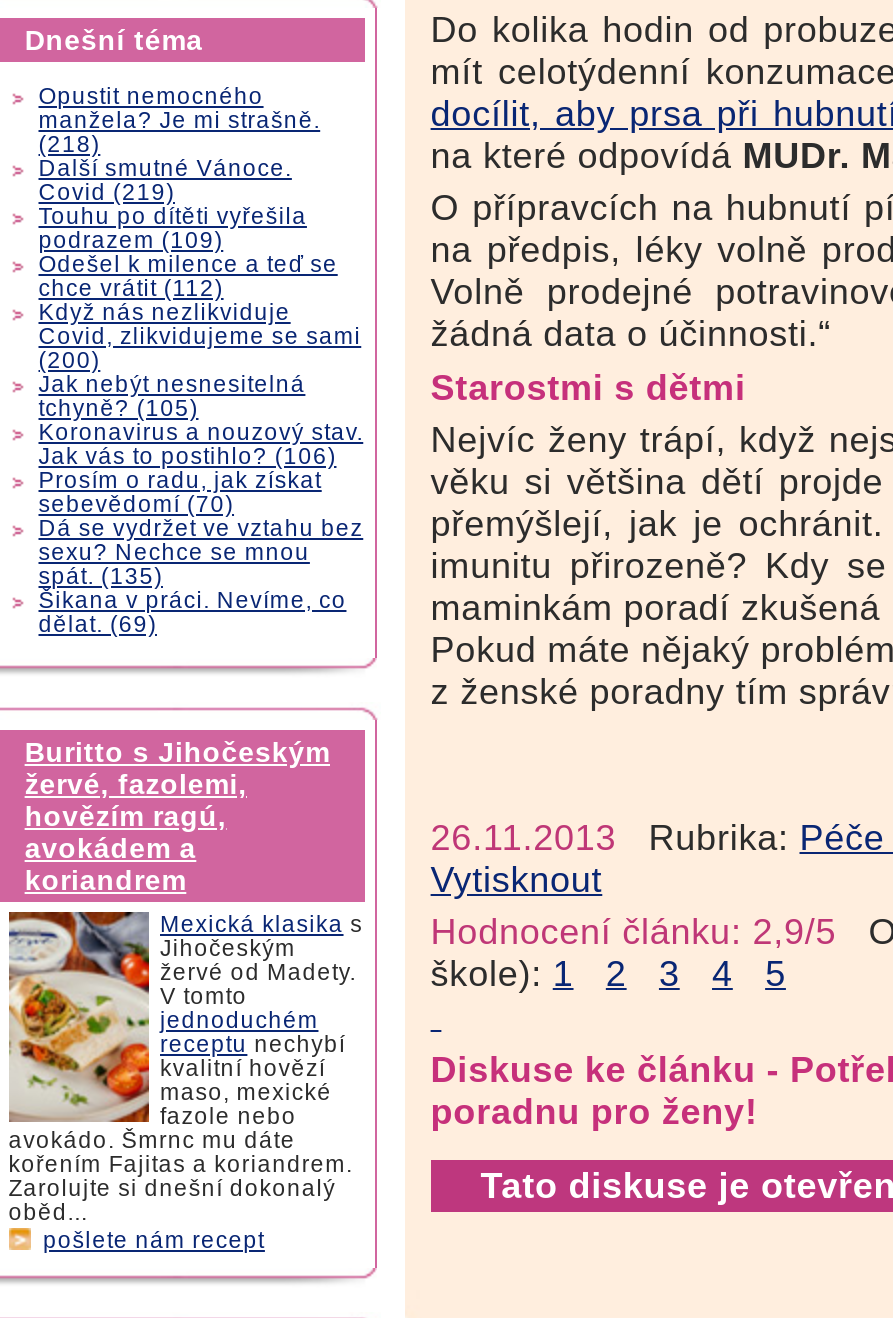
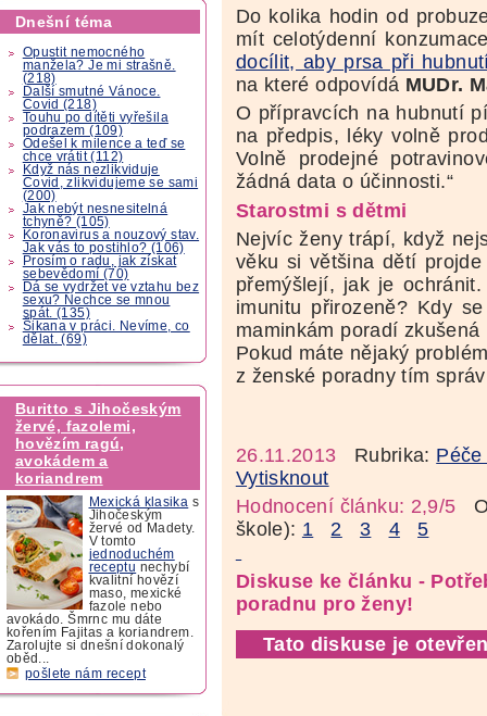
[39,179,175,203] Covid (219) -> [23,97,97,110] Covid (218)

